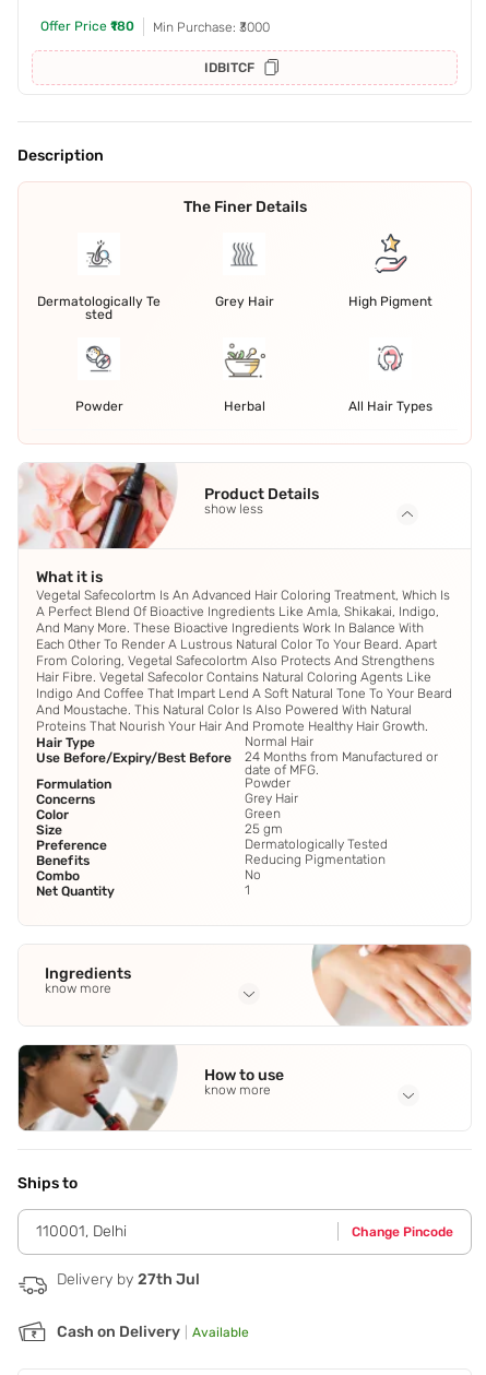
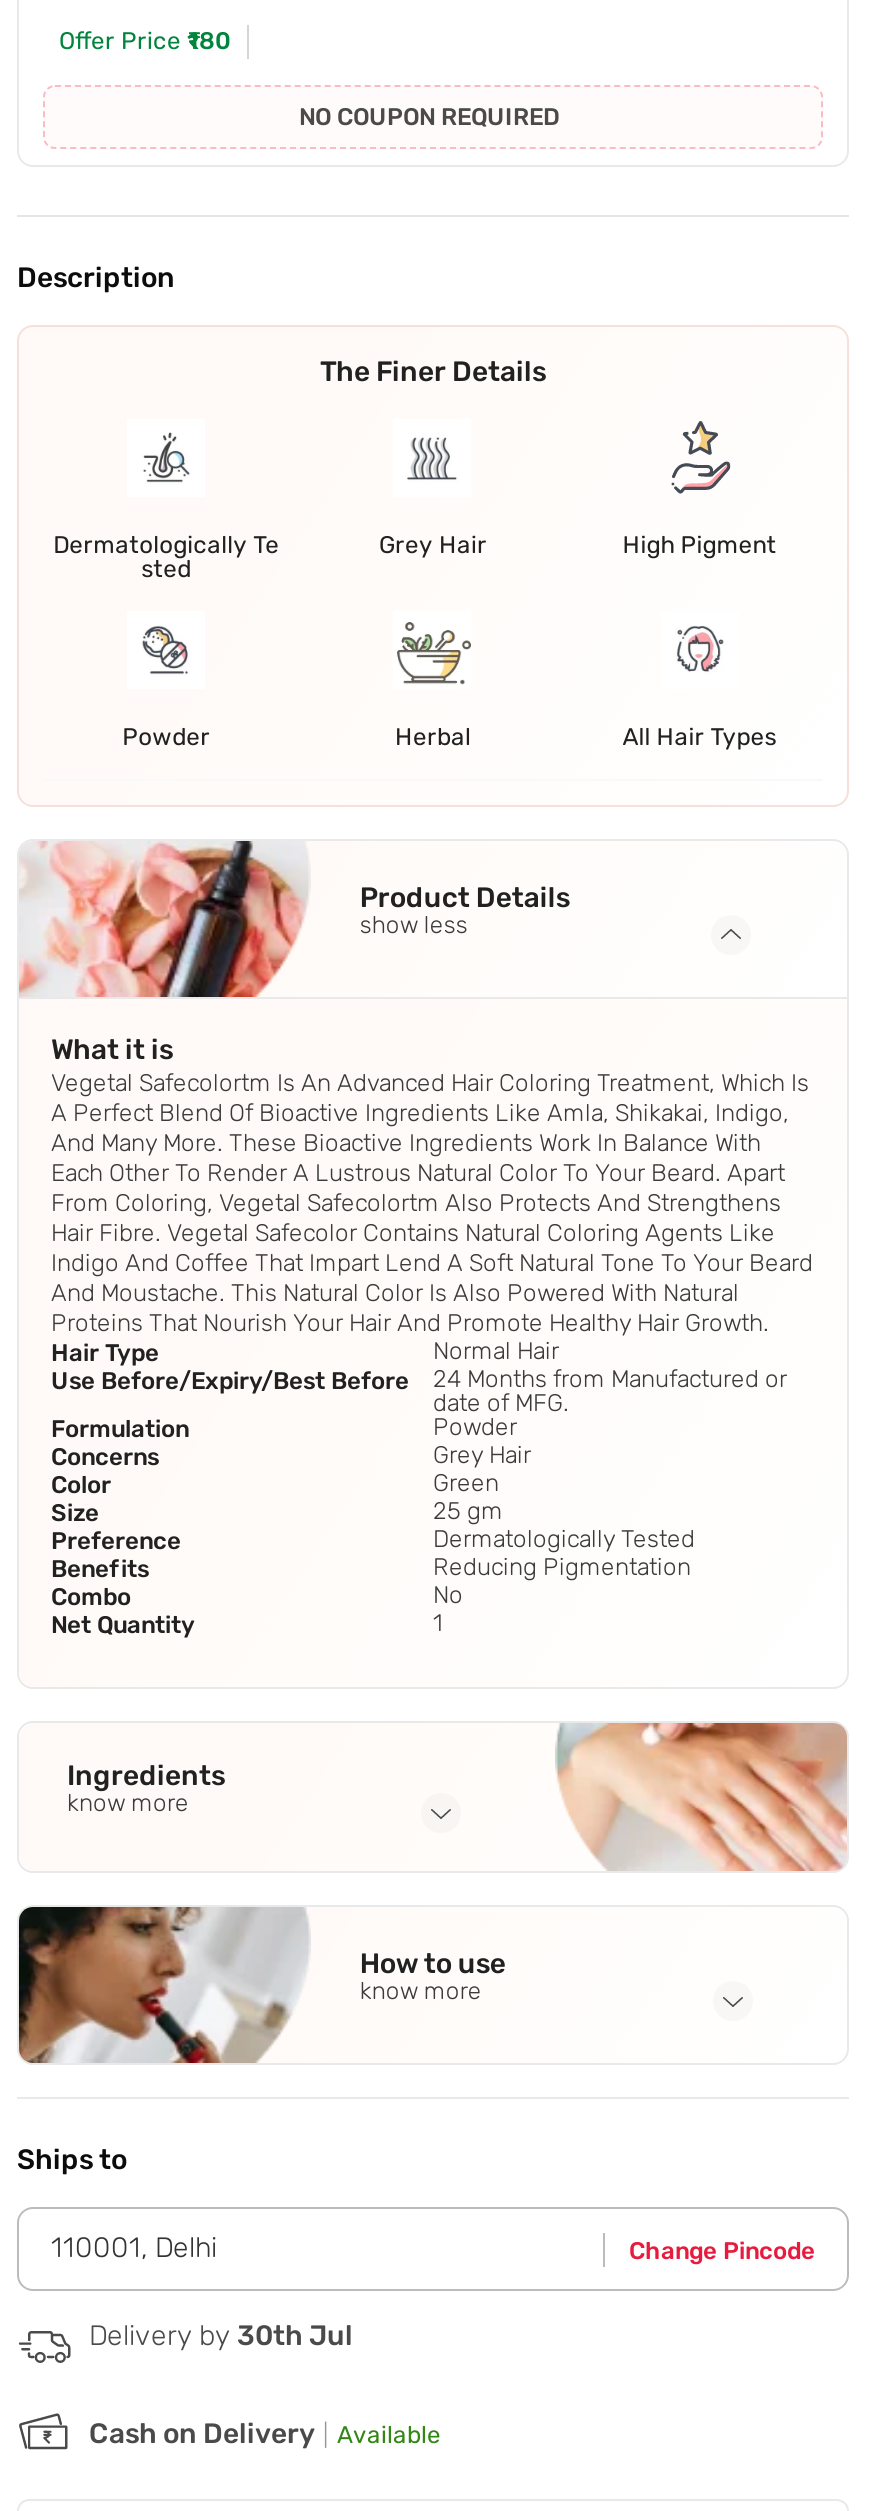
[153,19,270,76] Min Purchase: ₹3000 | IDBITCF -> [299,104,559,132] NO COUPON REQUIRED
[57,1270,200,1289] Delivery by 27th Jul -> [89,2319,353,2353] Delivery by 30th Jul

